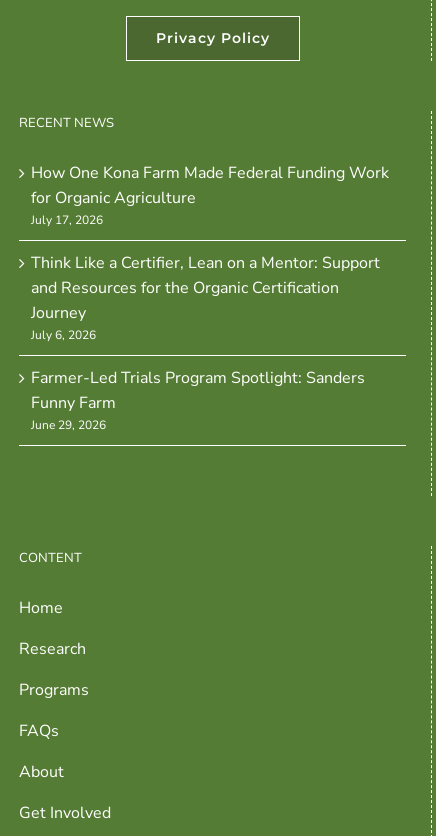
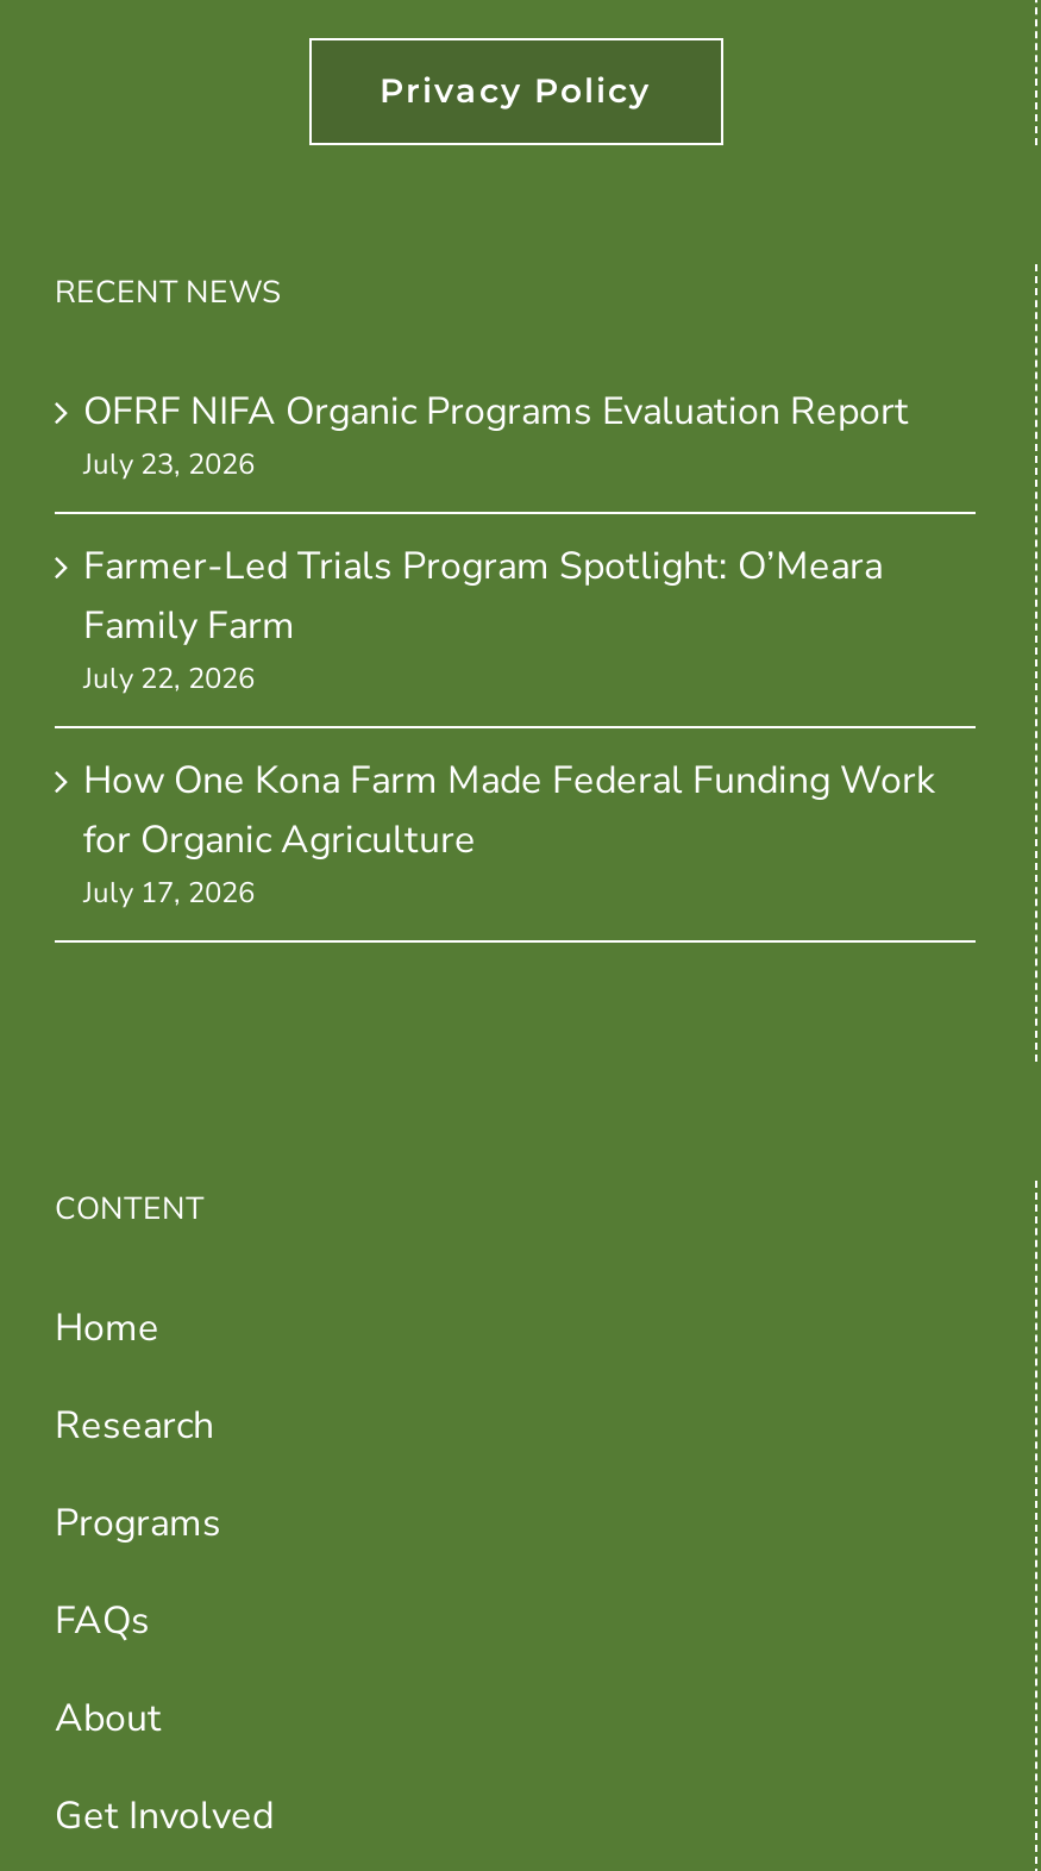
none -> [83,386,909,697] OFRF NIFA Organic Programs Evaluation Report | July 23, 2026 | Farmer-Led Trials Program Spotlight: O’Meara | Family Farm | July 22, 2026
moved [31,162,389,228] -> [83,755,935,912]: How One Kona Farm Made Federal Funding Work | for Organic Agriculture | July 17, 2026
[31,252,380,433] Think Like a Certifier, Lean on a Mentor: Support | and Resources for the Organic Certification | Journey | July 6, 2026 | Farmer-Led Trials Program Spotlight: Sanders | Funny Farm | June 29, 2026 -> none

